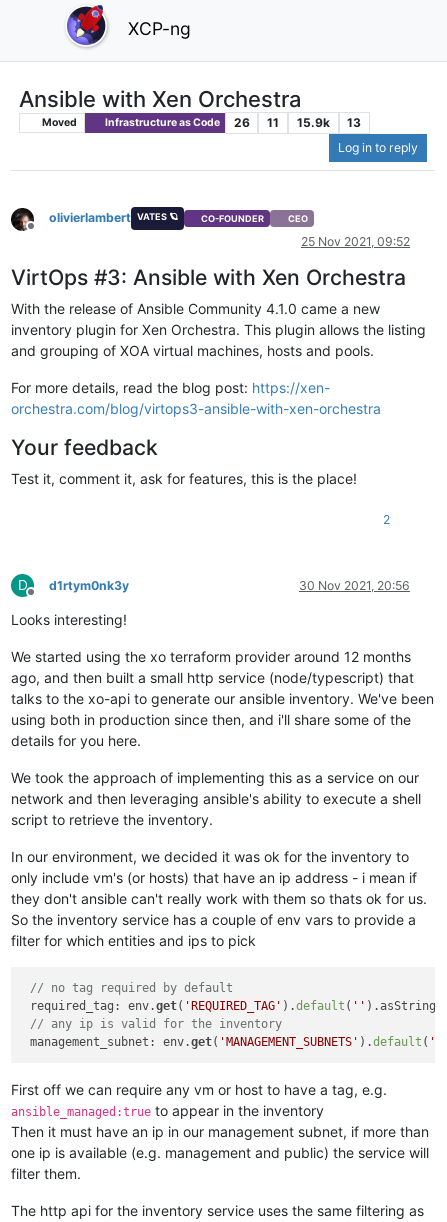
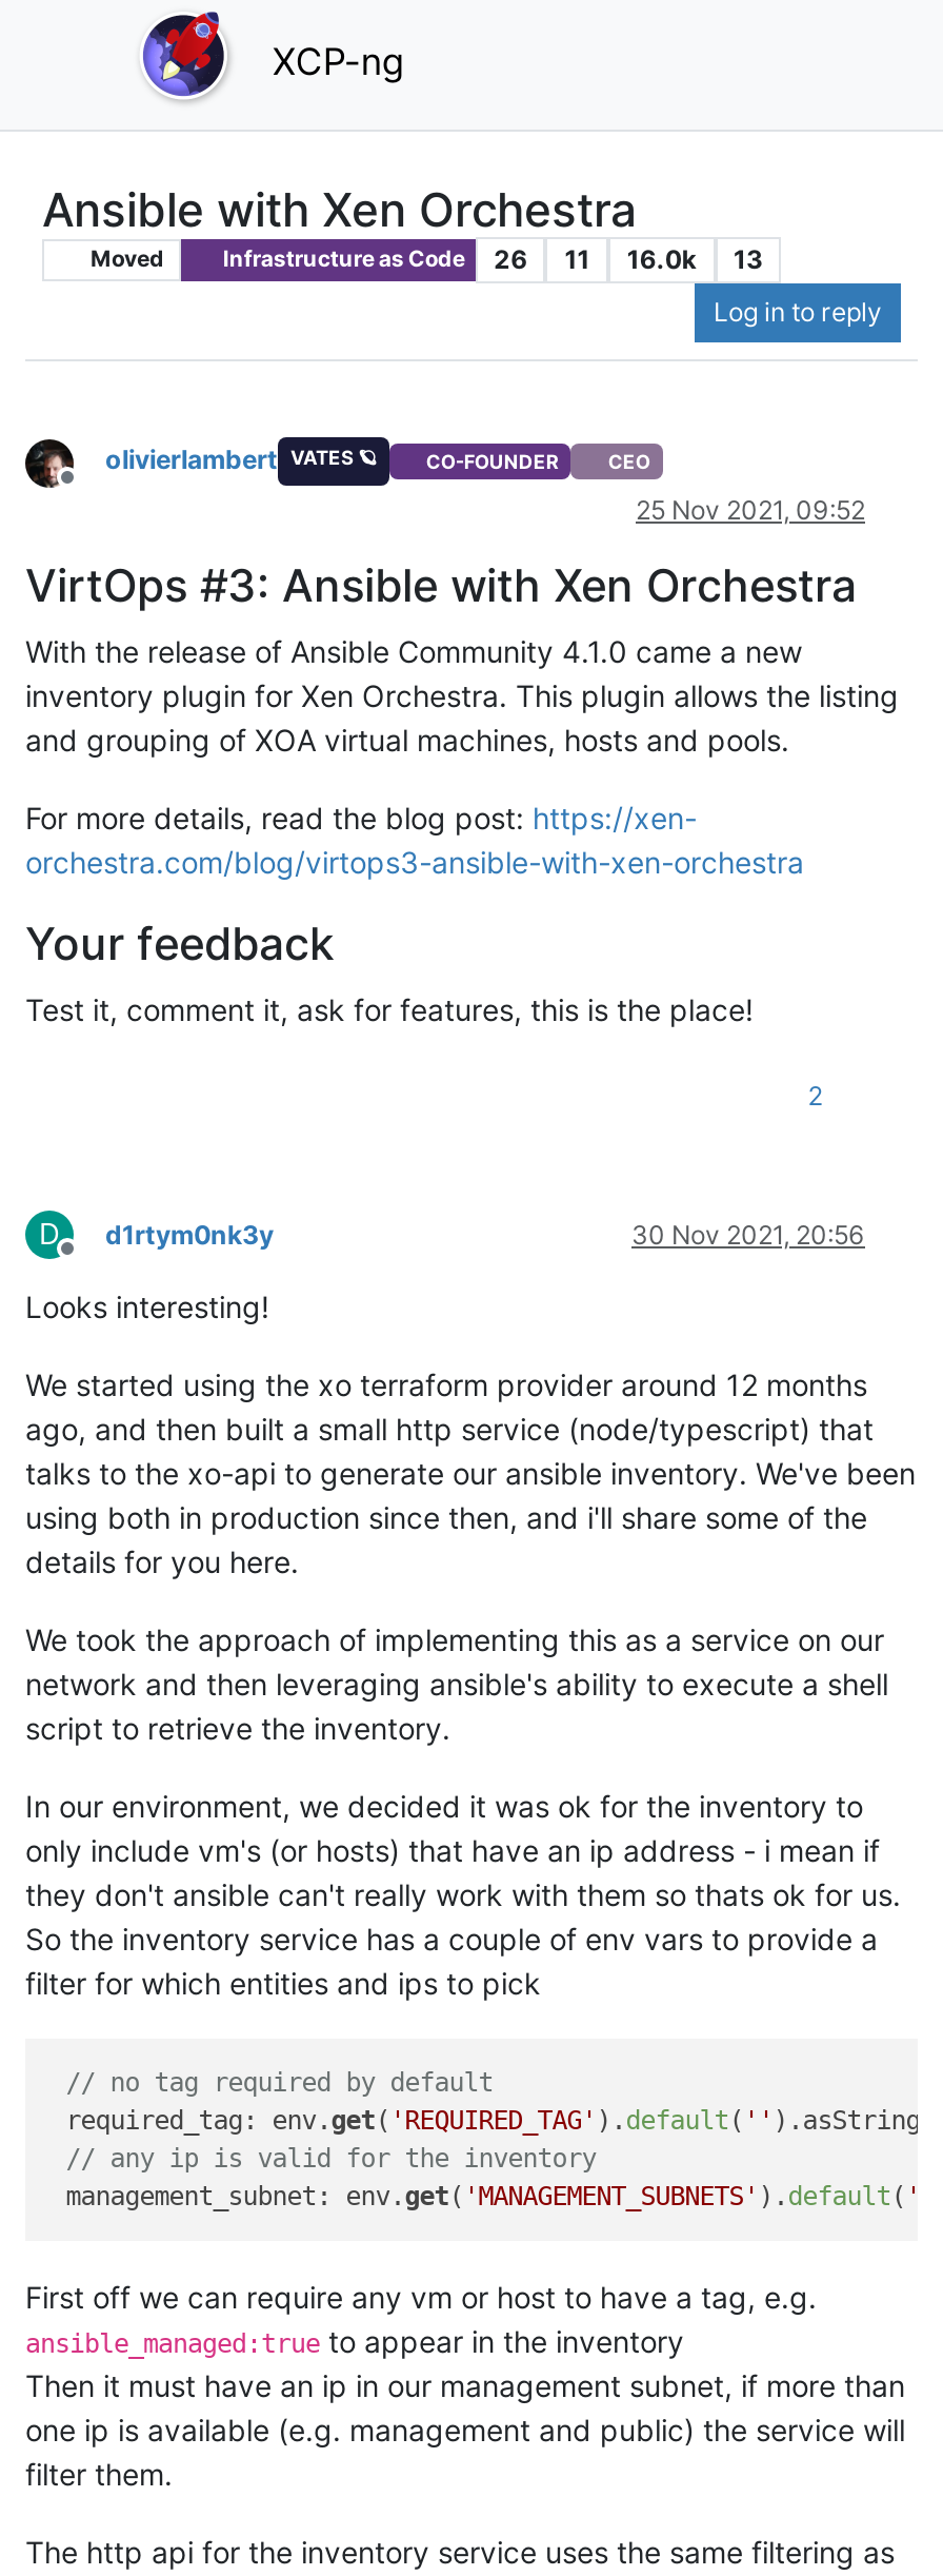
[40,115,361,130] Moved Infrastructure as Code 26 11 15.9k 13 -> [86,243,763,275] Moved Infrastructure as Code 26 11 16.0k 13

